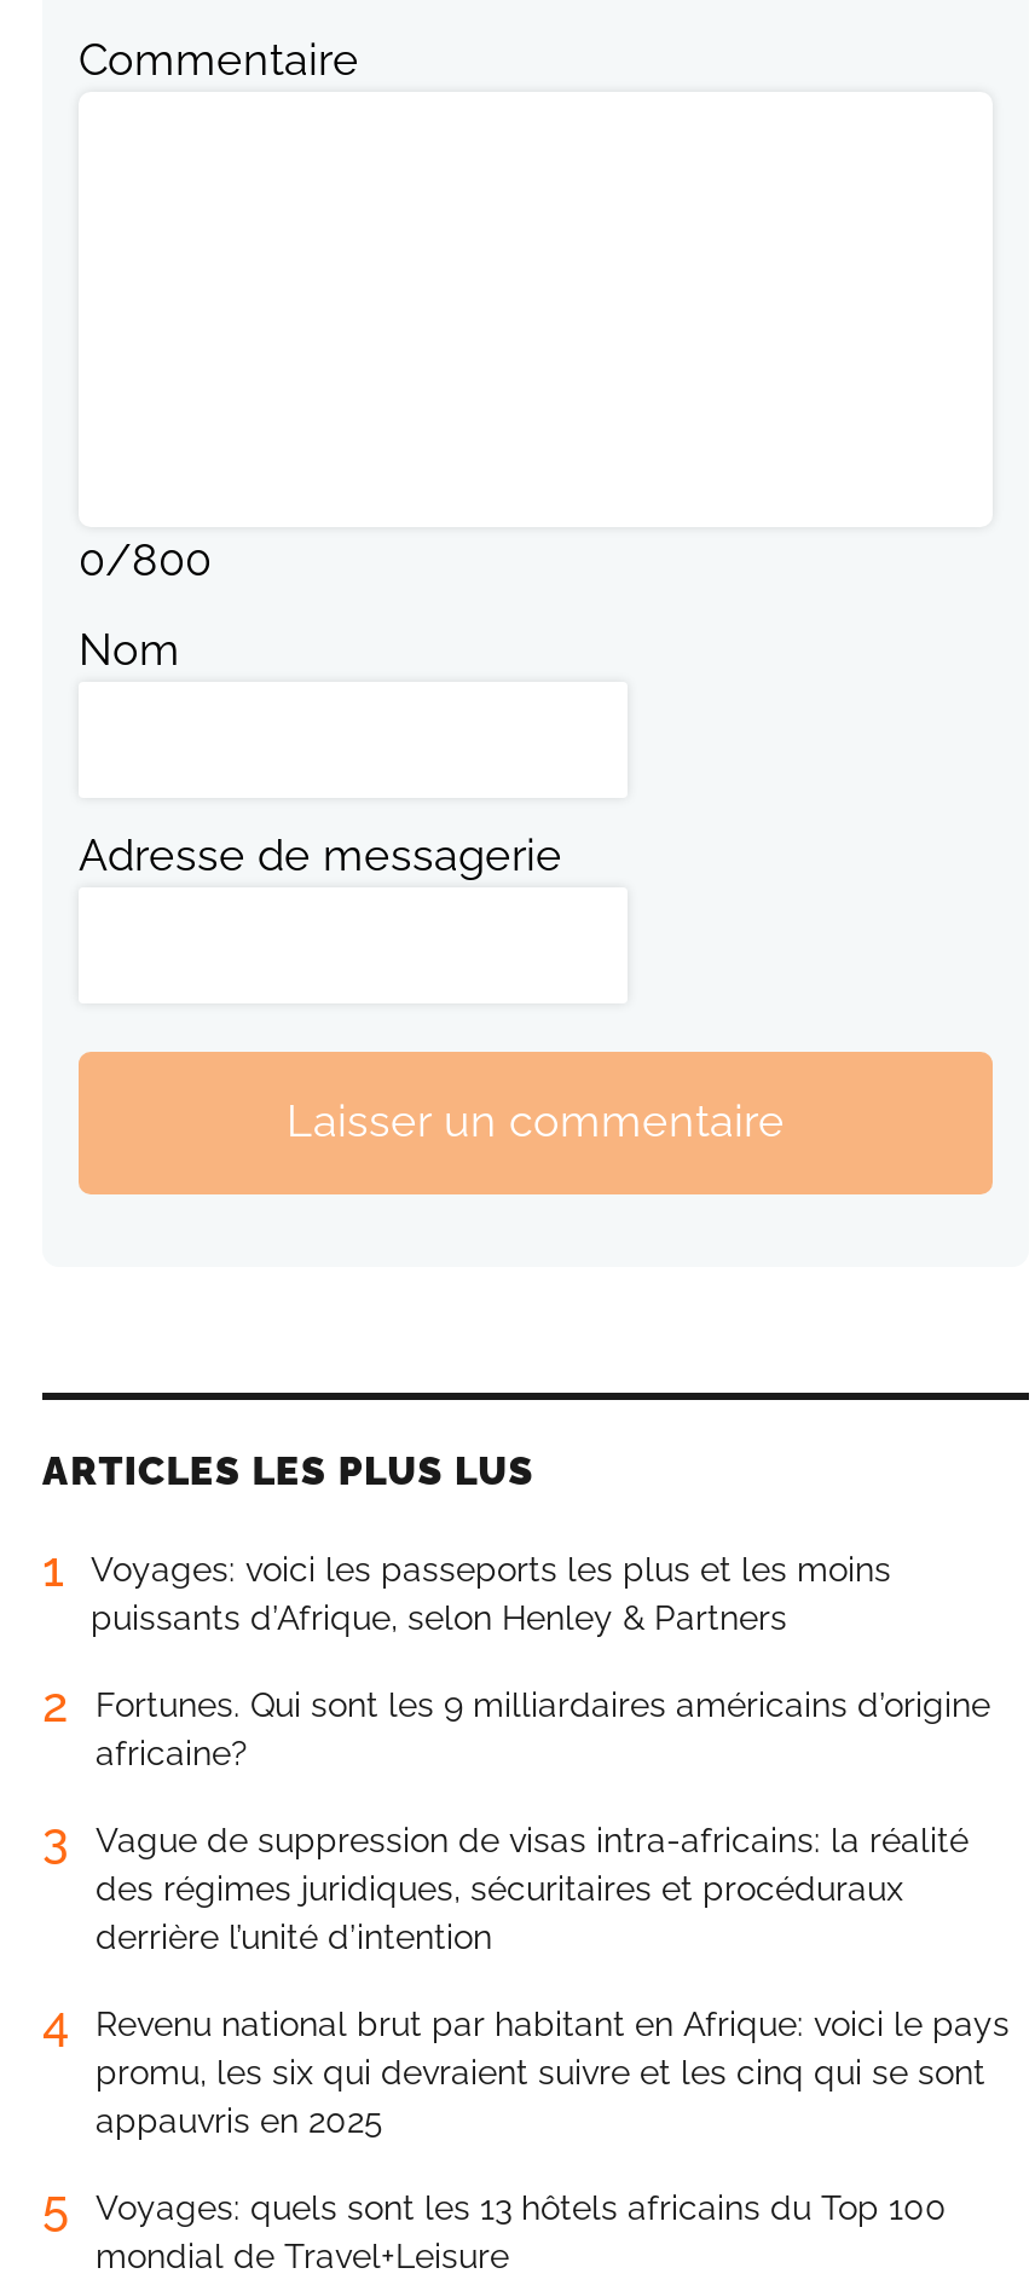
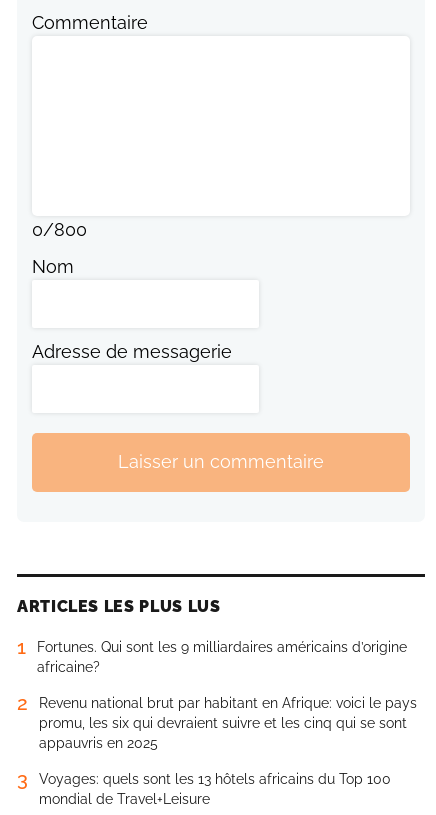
[42,1549,891,1733] Voyages: voici les passeports les plus et les moins | puissants d’Afrique, selon Henley & Partners | 2 -> none
[42,1811,968,2052] 3 | Vague de suppression de visas intra-africains: la réalité | des régimes juridiques, sécuritaires et procéduraux | derrière l’unité d’intention | 4 -> [17,691,27,715] 2
[42,2178,947,2236] 5 Voyages: quels sont les 13 hôtels africains du Top 100 -> [17,767,391,791] 3 Voyages: quels sont les 13 hôtels africains du Top 100

